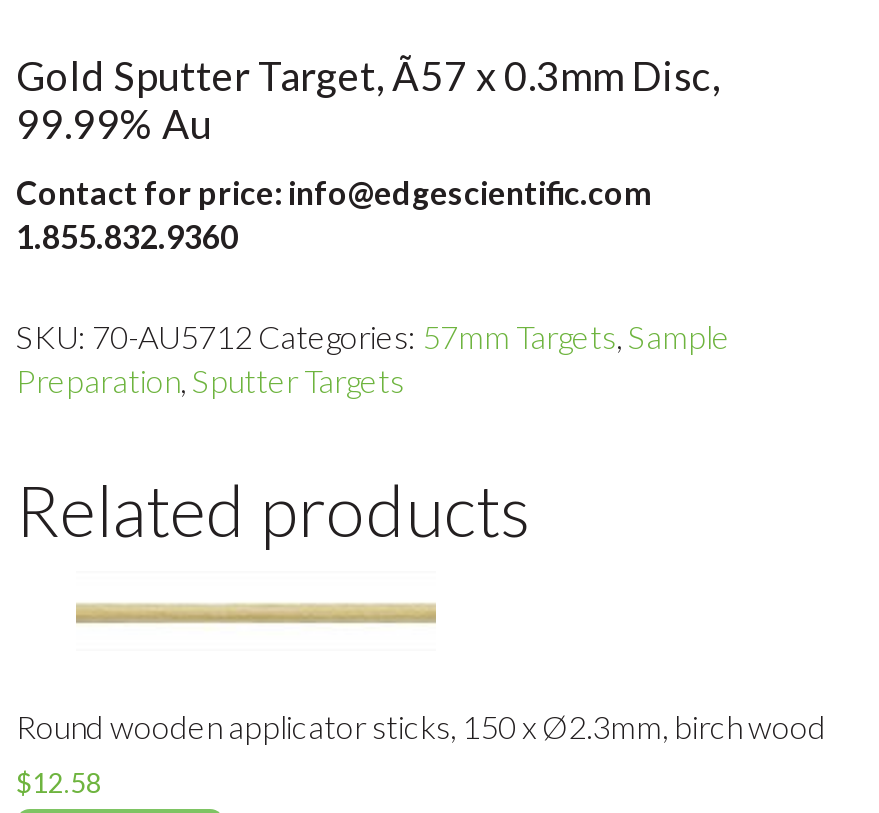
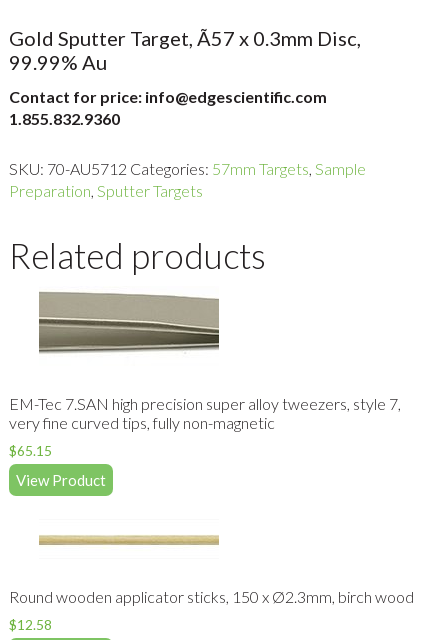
none -> [9,291,401,489] [image] | EM-Tec 7.SAN high precision super alloy tweezers, style 7, | very fine curved tips, fully non-magnetic | $65.15 | View Product

